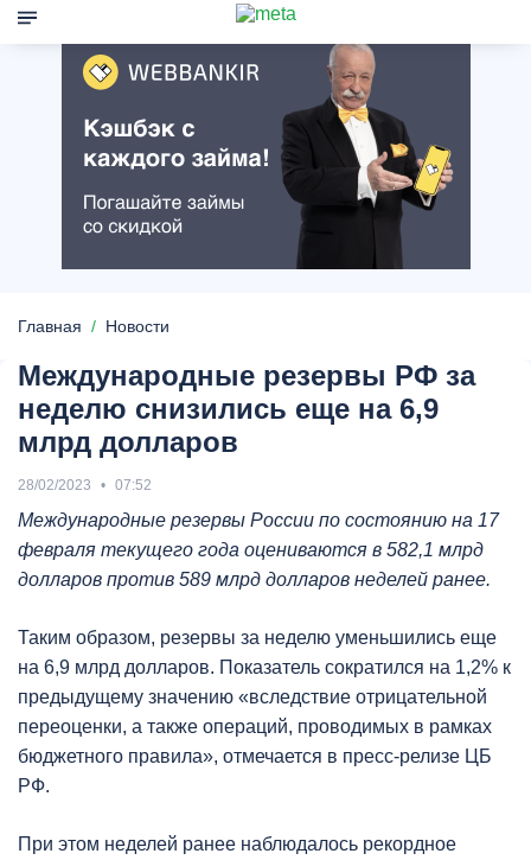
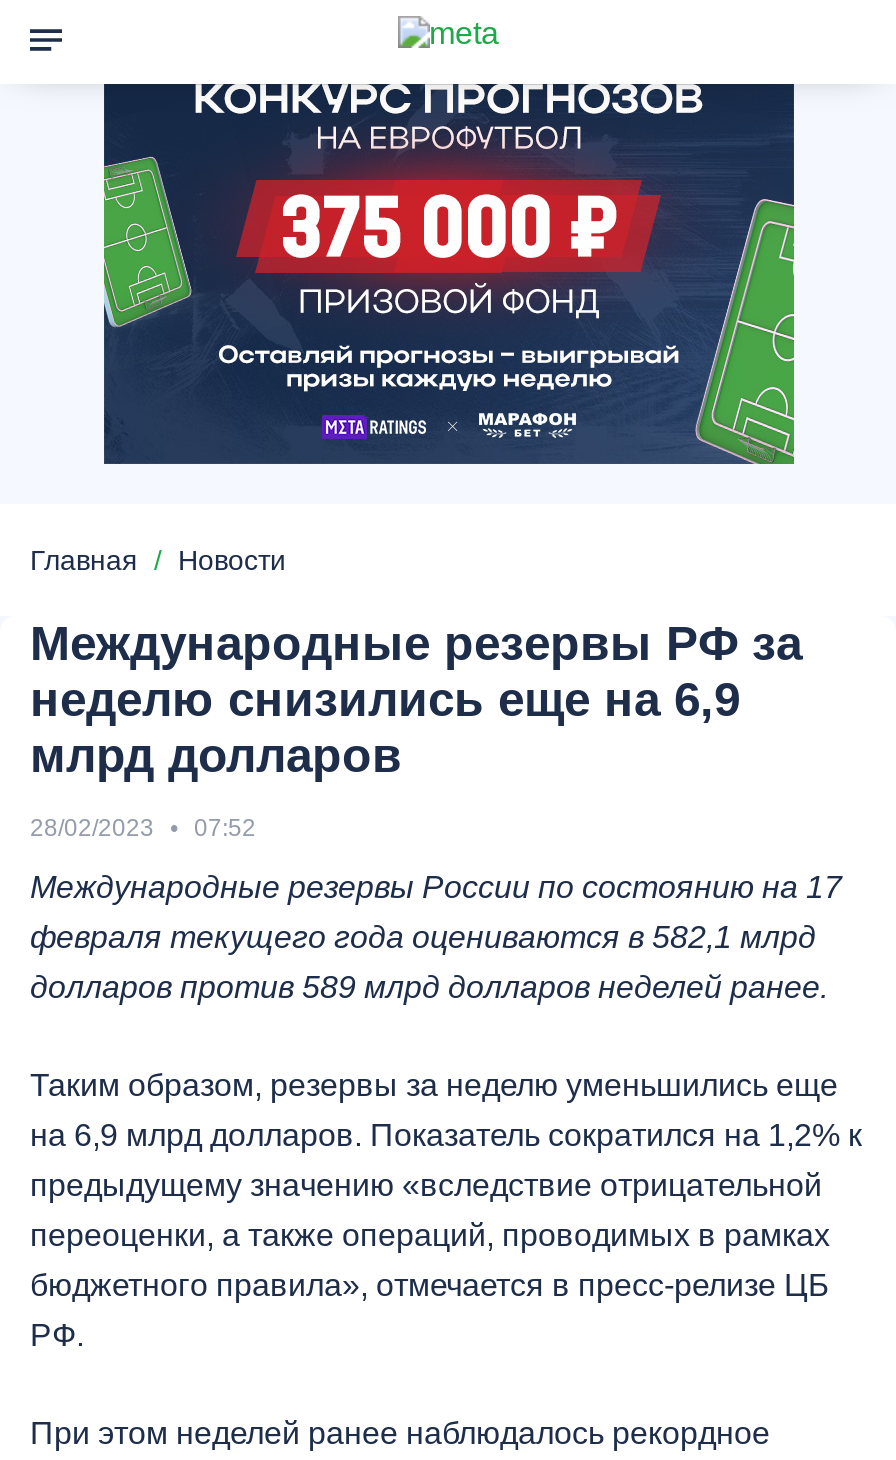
[60,43,472,270] [image] -> [102,82,796,466] [image]

